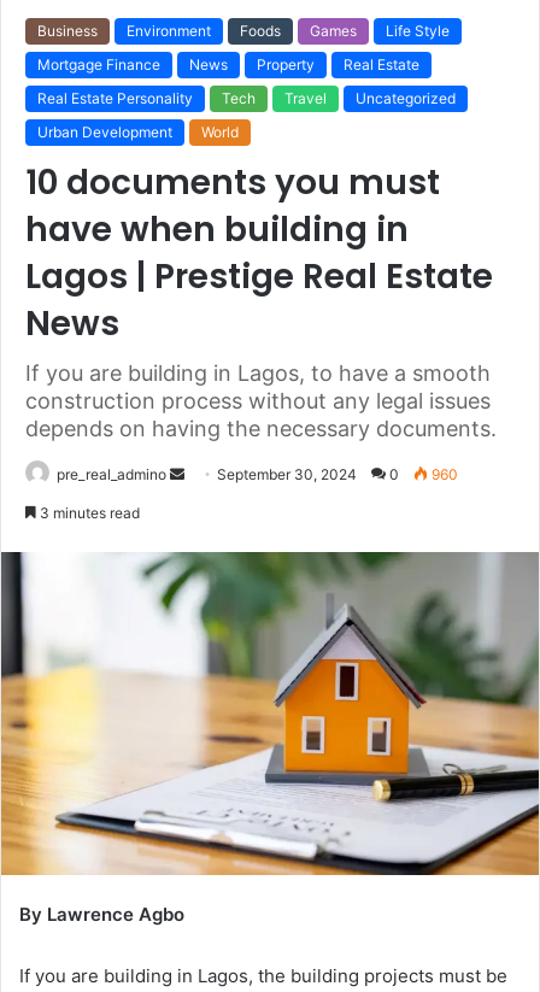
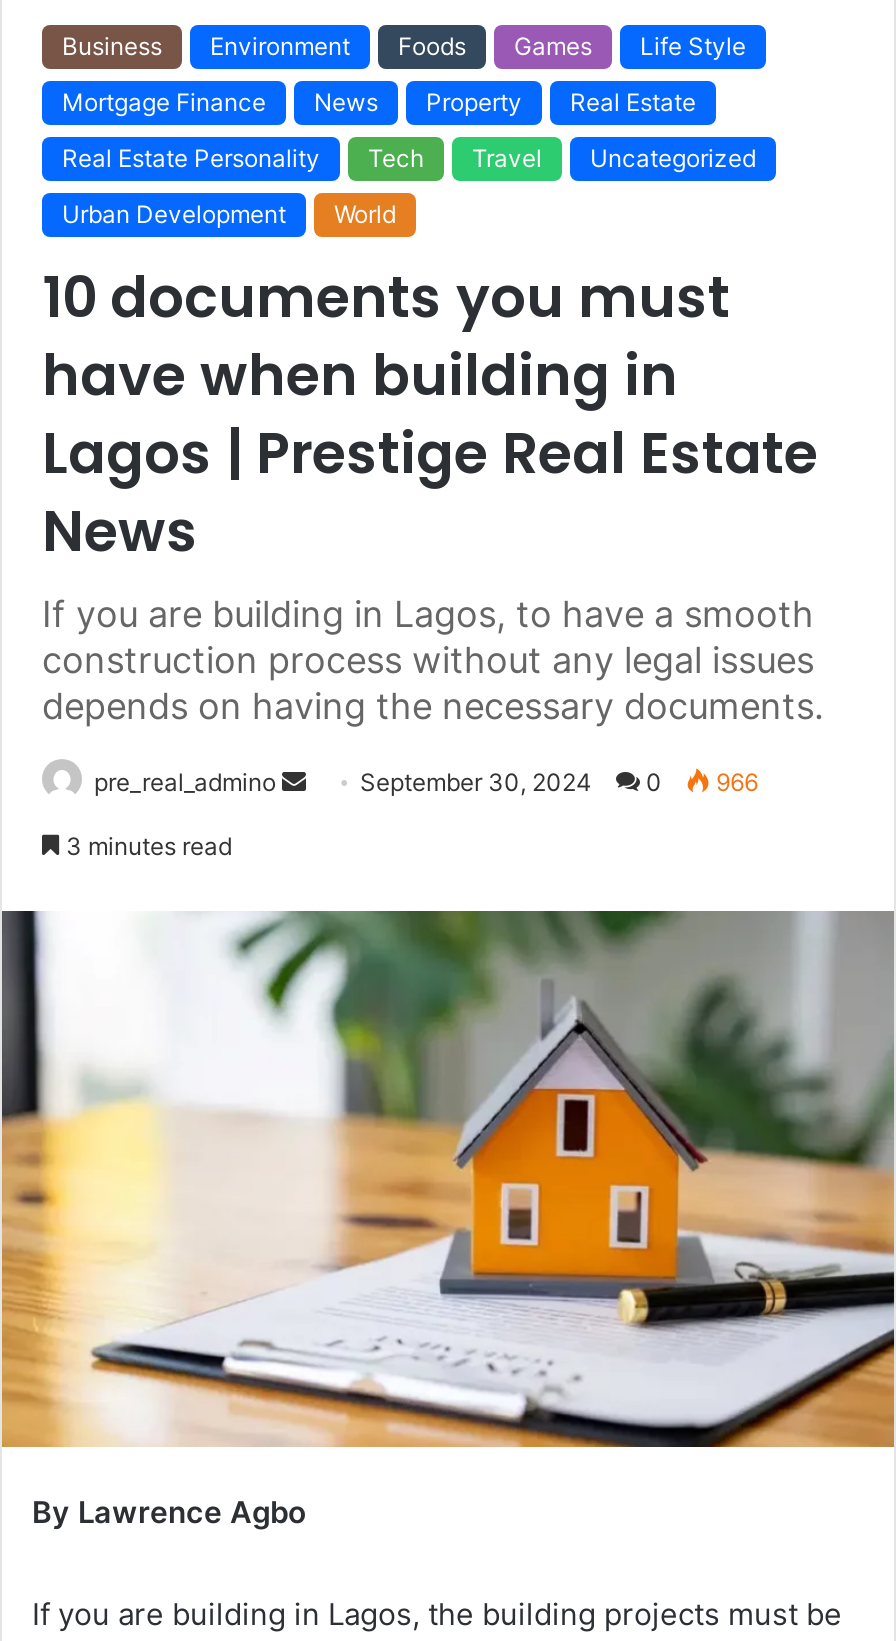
[428,465,458,483] 960 -> [710,766,758,796] 966

